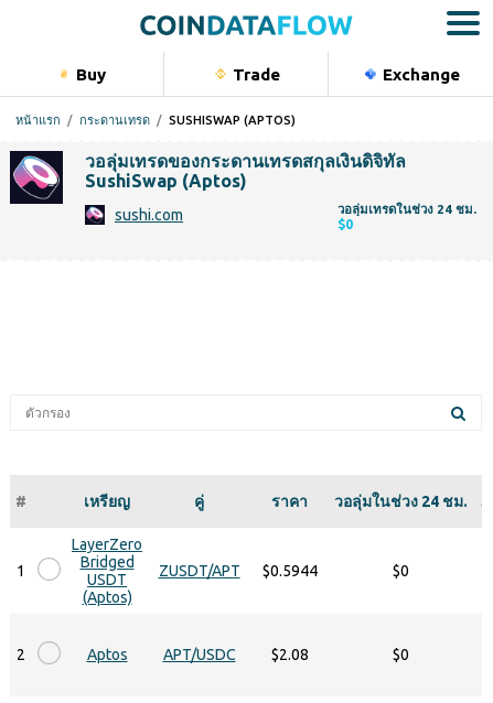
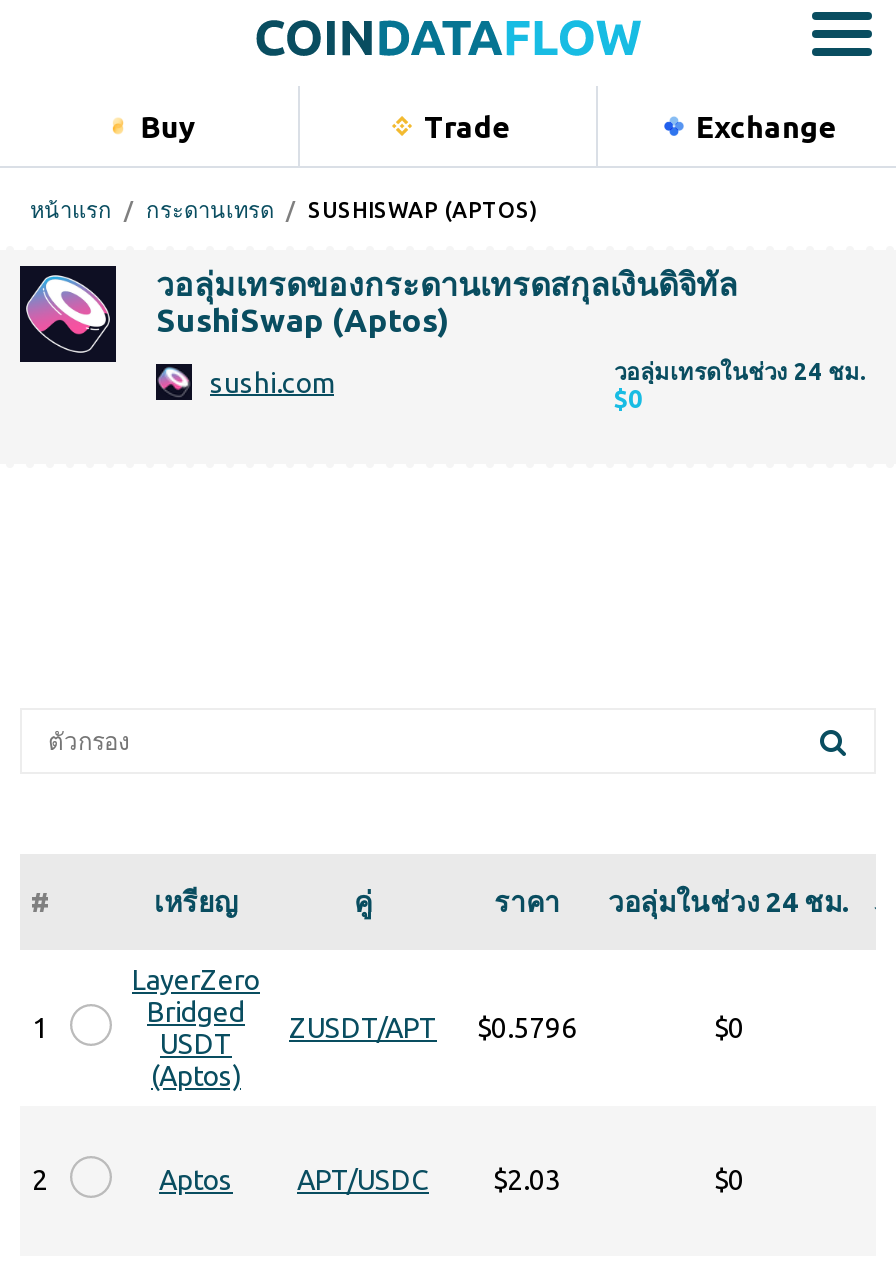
[80,553,317,588] Bridged USDT ZUSDT/APT $0.5944 -> [147,996,577,1060] Bridged USDT ZUSDT/APT $0.5796
[87,646,308,663] Aptos APT/USDC $2.08 -> [159,1164,561,1196] Aptos APT/USDC $2.03

